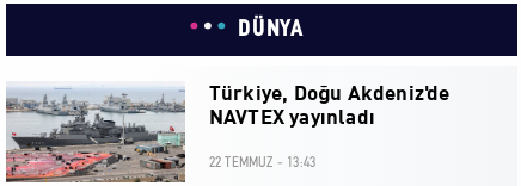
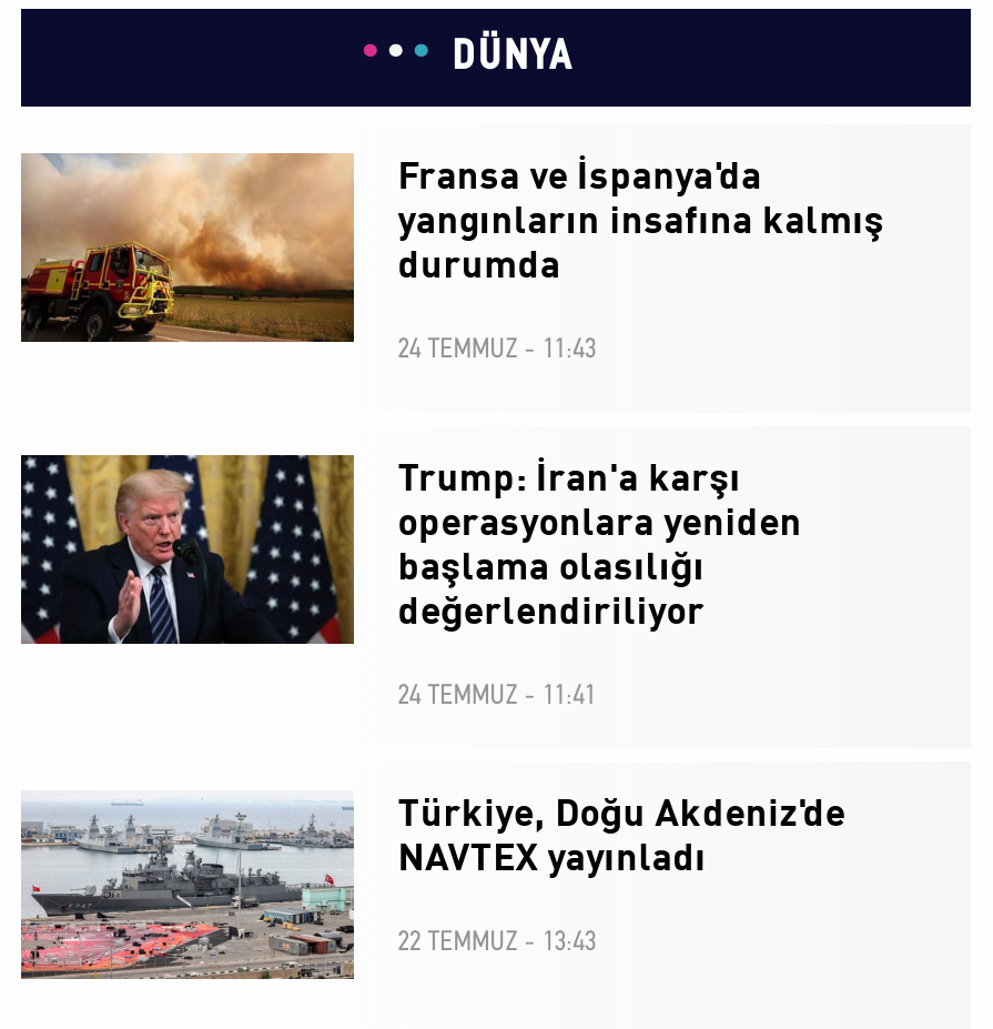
none -> [19,151,885,365] [image] | Fransa ve İspanya'da | yangınların insafına kalmış | durumda | 24 TEMMUZ - 11:43
none -> [19,453,802,711] [image] | Trump: İran'a karşı | operasyonlara yeniden | başlama olasılığı | değerlendiriliyor | 24 TEMMUZ - 11:41

